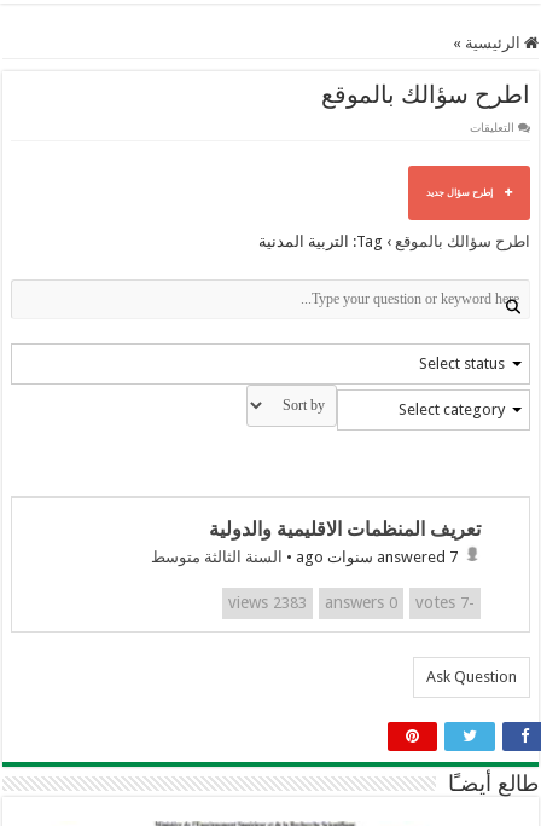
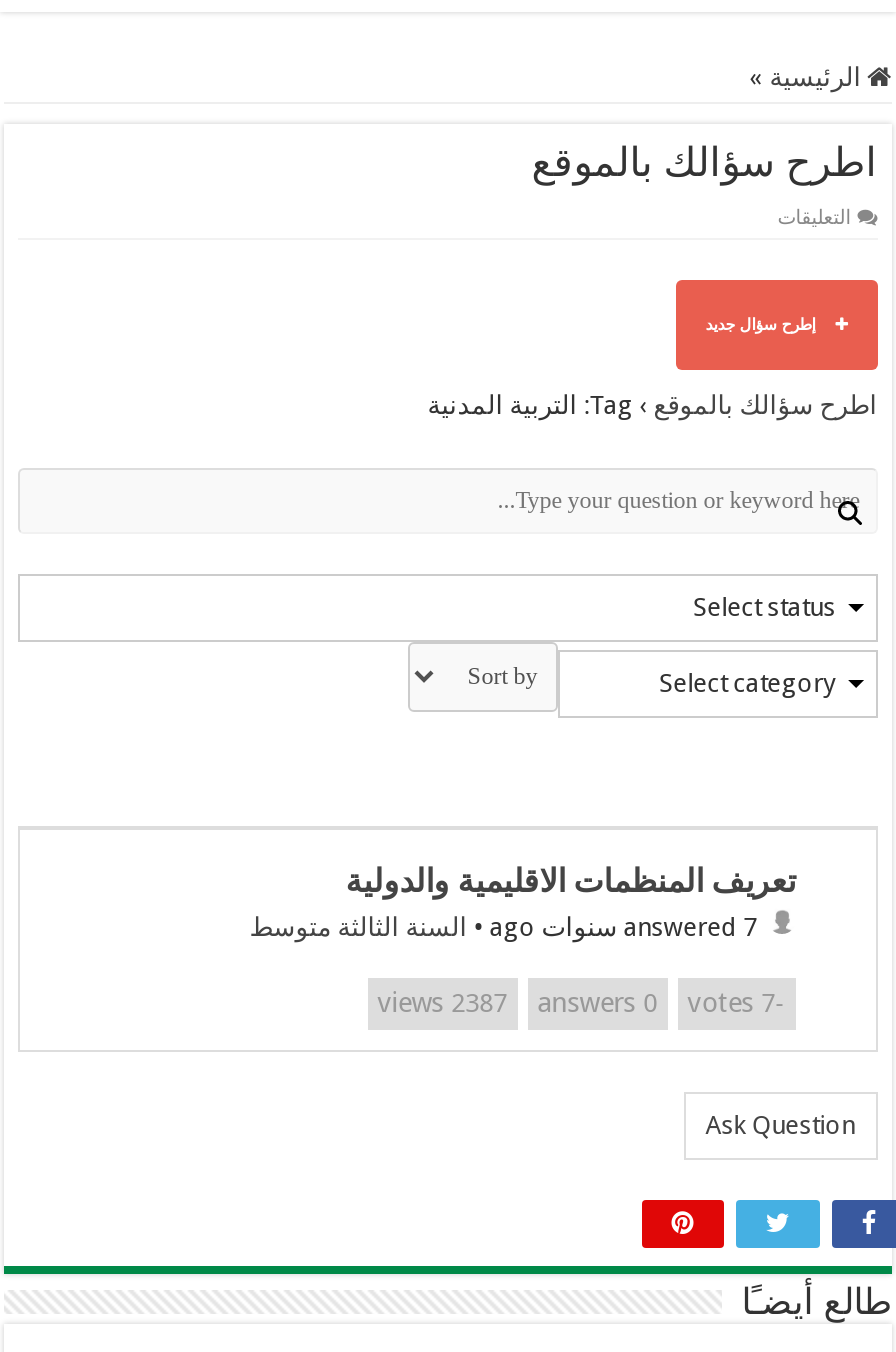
[273,594,306,612] 2383 -> [452,988,508,1018] 2387

